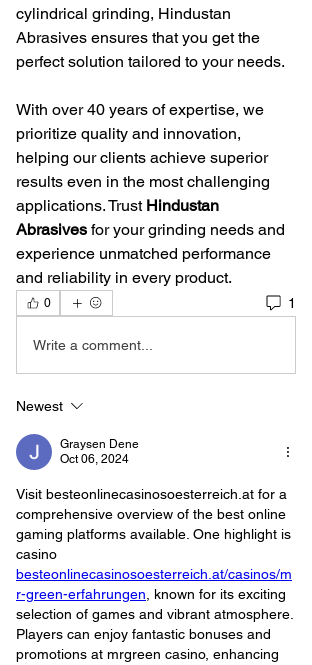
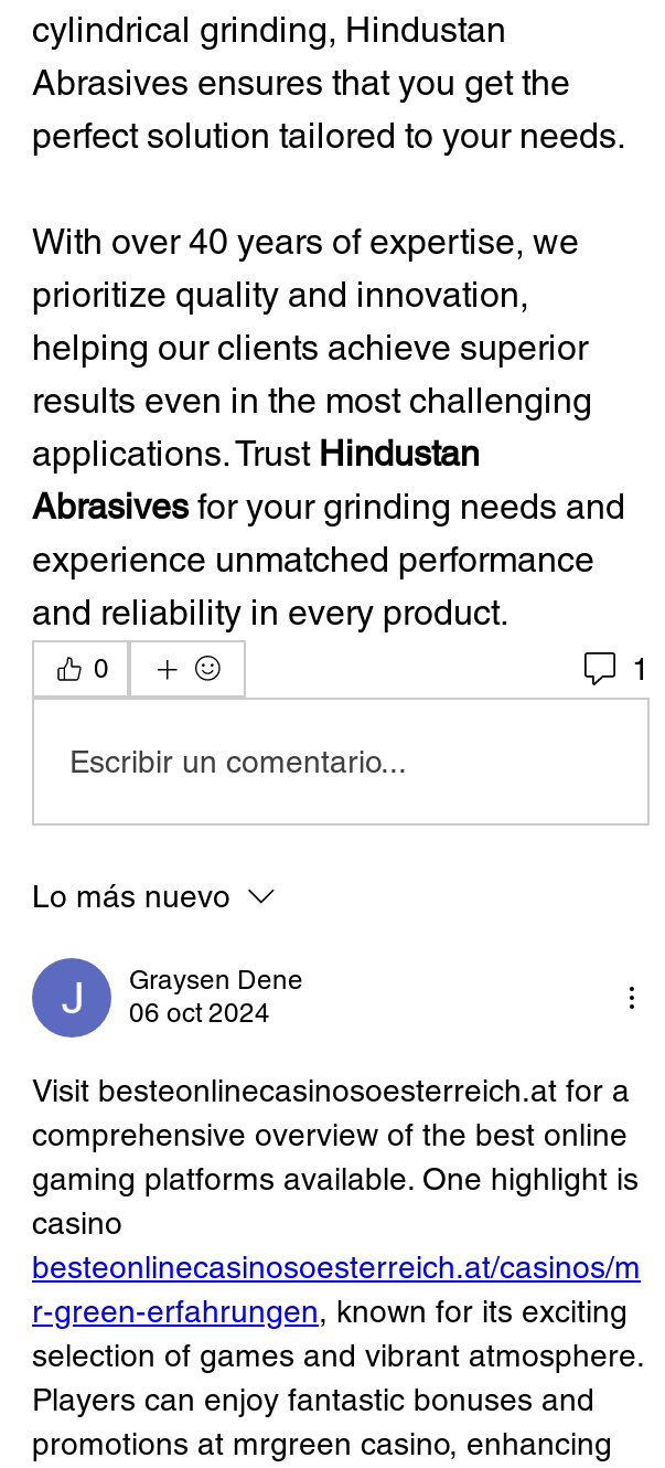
[33,337,153,353] Write a comment... -> [69,743,407,779] Escribir un comentario...
[16,398,63,414] Newest -> [32,879,230,915] Lo más nuevo
[60,452,129,466] Oct 06, 2024 -> [129,998,270,1029] 06 oct 2024

